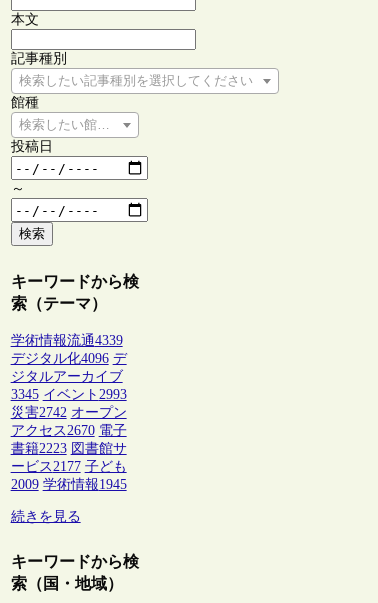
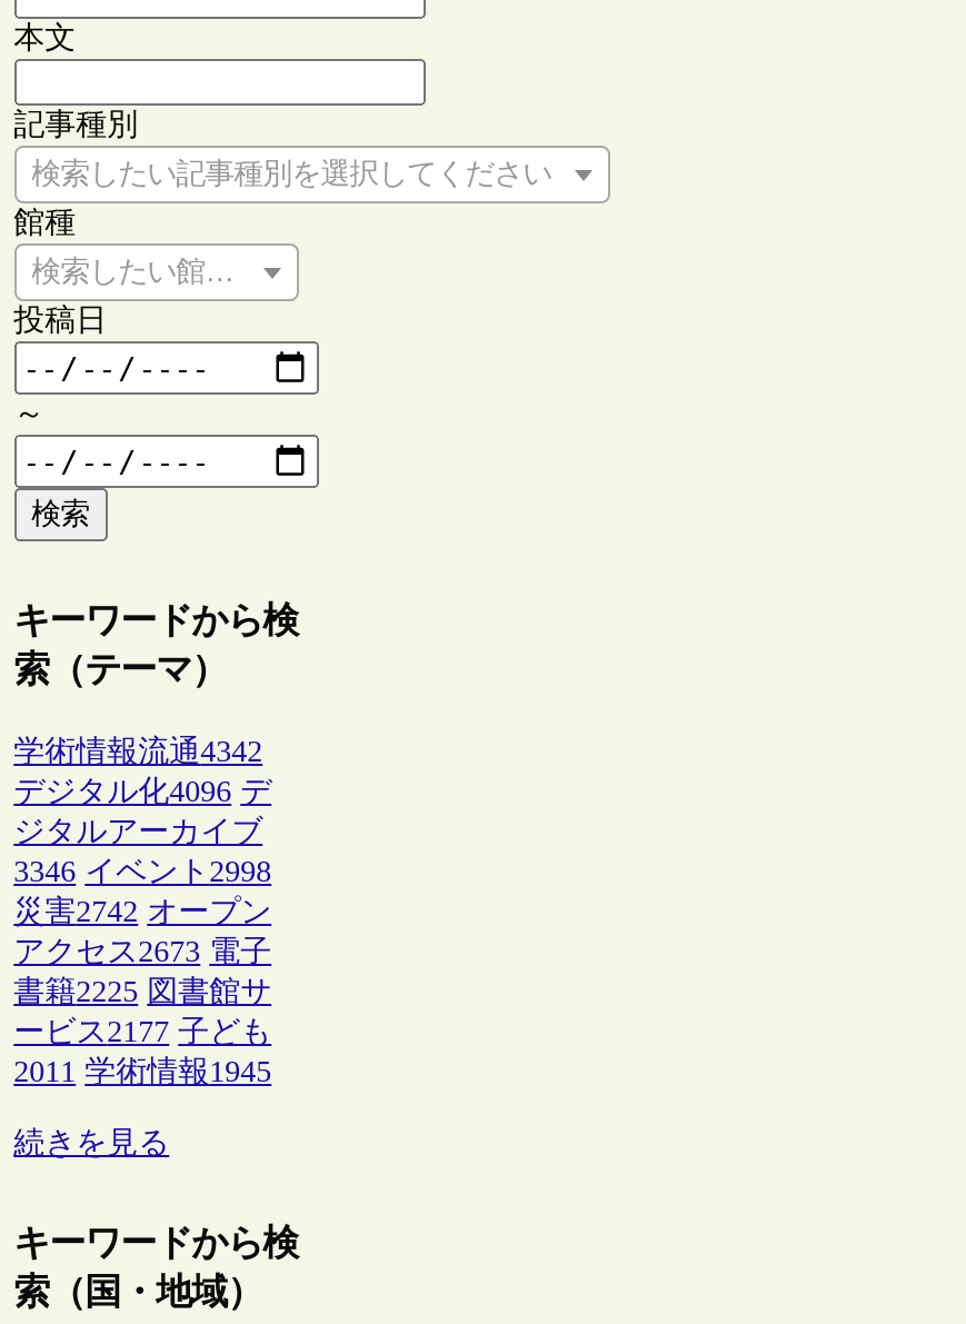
[11,333,123,348] 学術情報流通4339 -> [14,734,263,767] 学術情報流通4342
[11,387,127,402] 3345 イベント2993 -> [14,854,271,887] 3346 イベント2998
[11,423,127,438] アクセス2670 電子 -> [14,934,271,967] アクセス2673 電子
[11,441,127,456] 書籍2223 図書館サ -> [14,974,271,1007] 書籍2225 図書館サ
[11,477,127,492] 2009 学術情報1945 -> [14,1054,271,1087] 2011 学術情報1945

